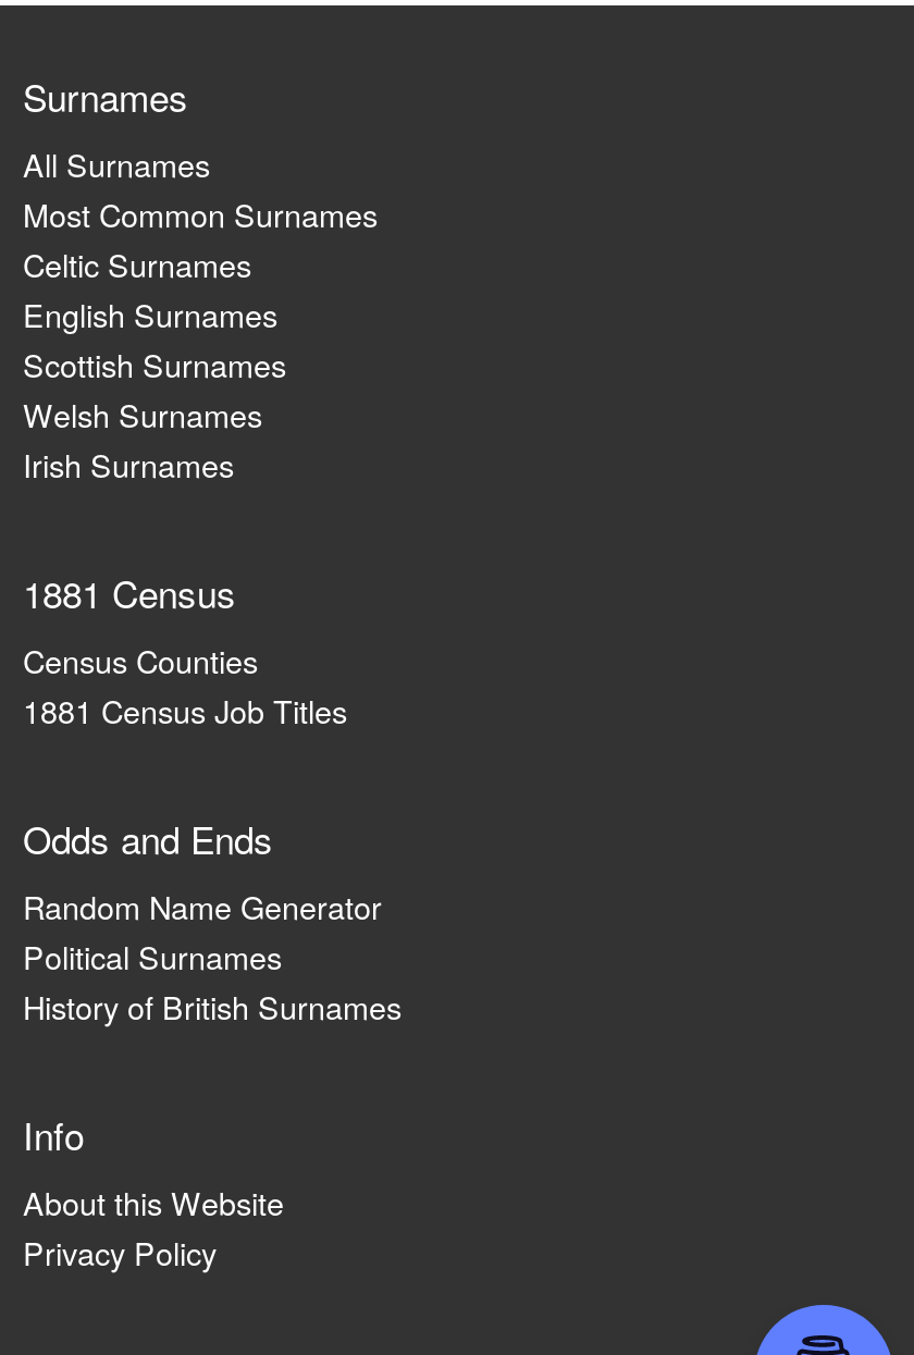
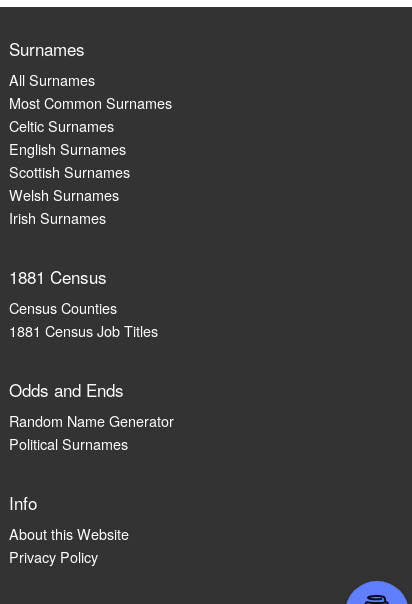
[23,984,402,1030] History of British Surnames -> none

